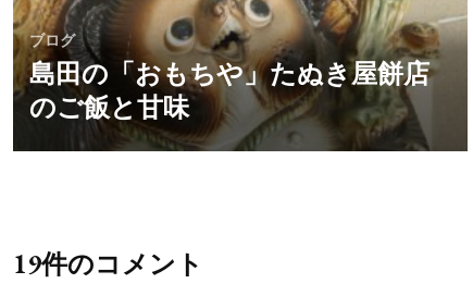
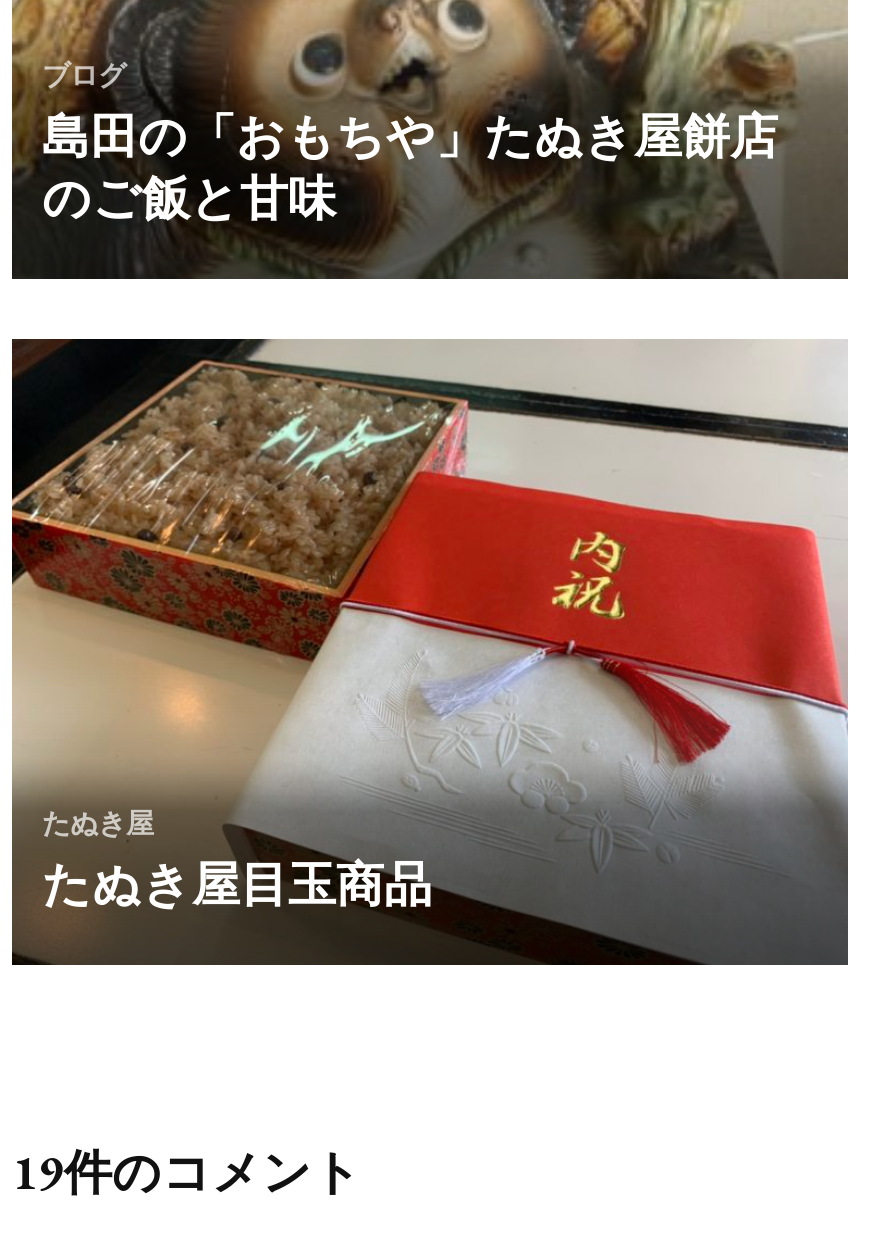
none -> [12,336,848,966] [image] | たぬき屋 | たぬき屋目玉商品

